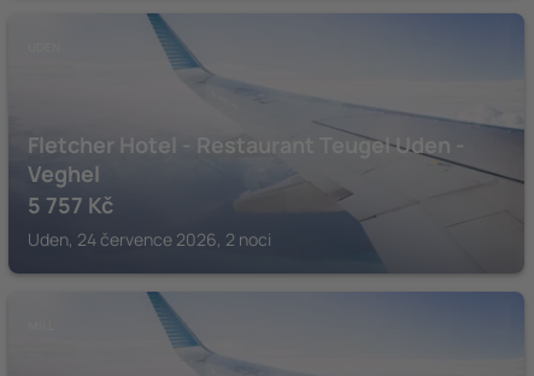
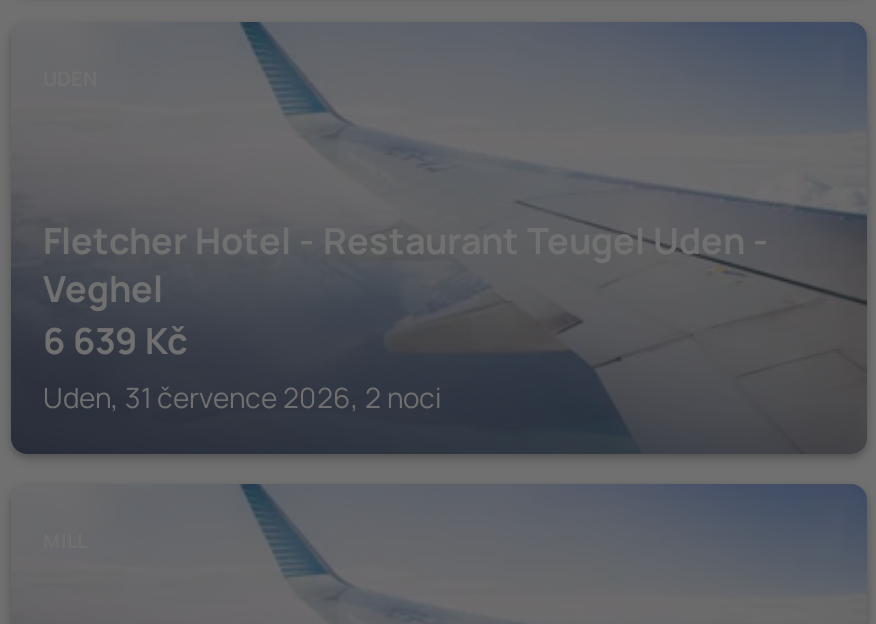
[28,190,113,219] 5 757 Kč -> [43,316,187,364] 6 639 Kč
[28,228,271,251] Uden, 24 července 2026, 2 noci -> [43,378,441,416] Uden, 31 července 2026, 2 noci

